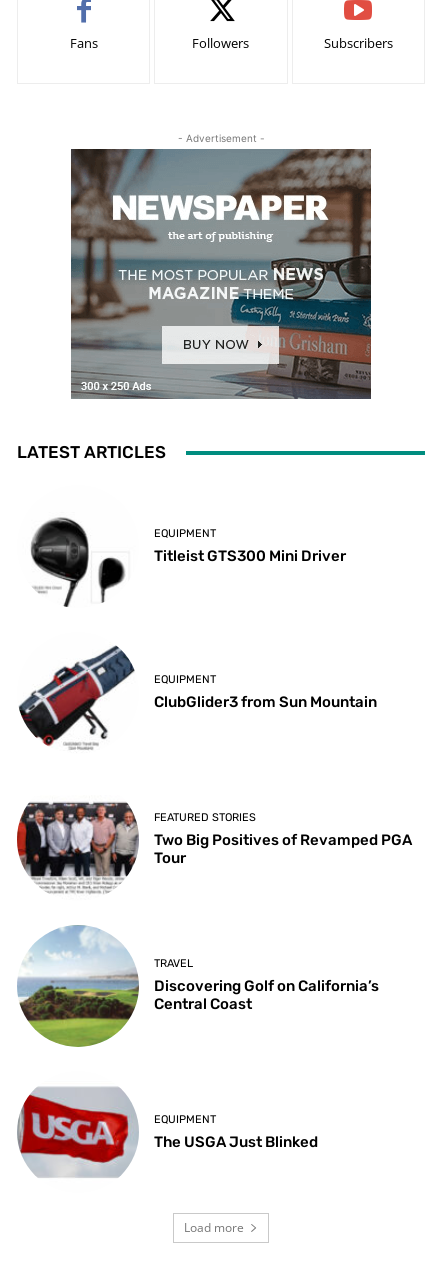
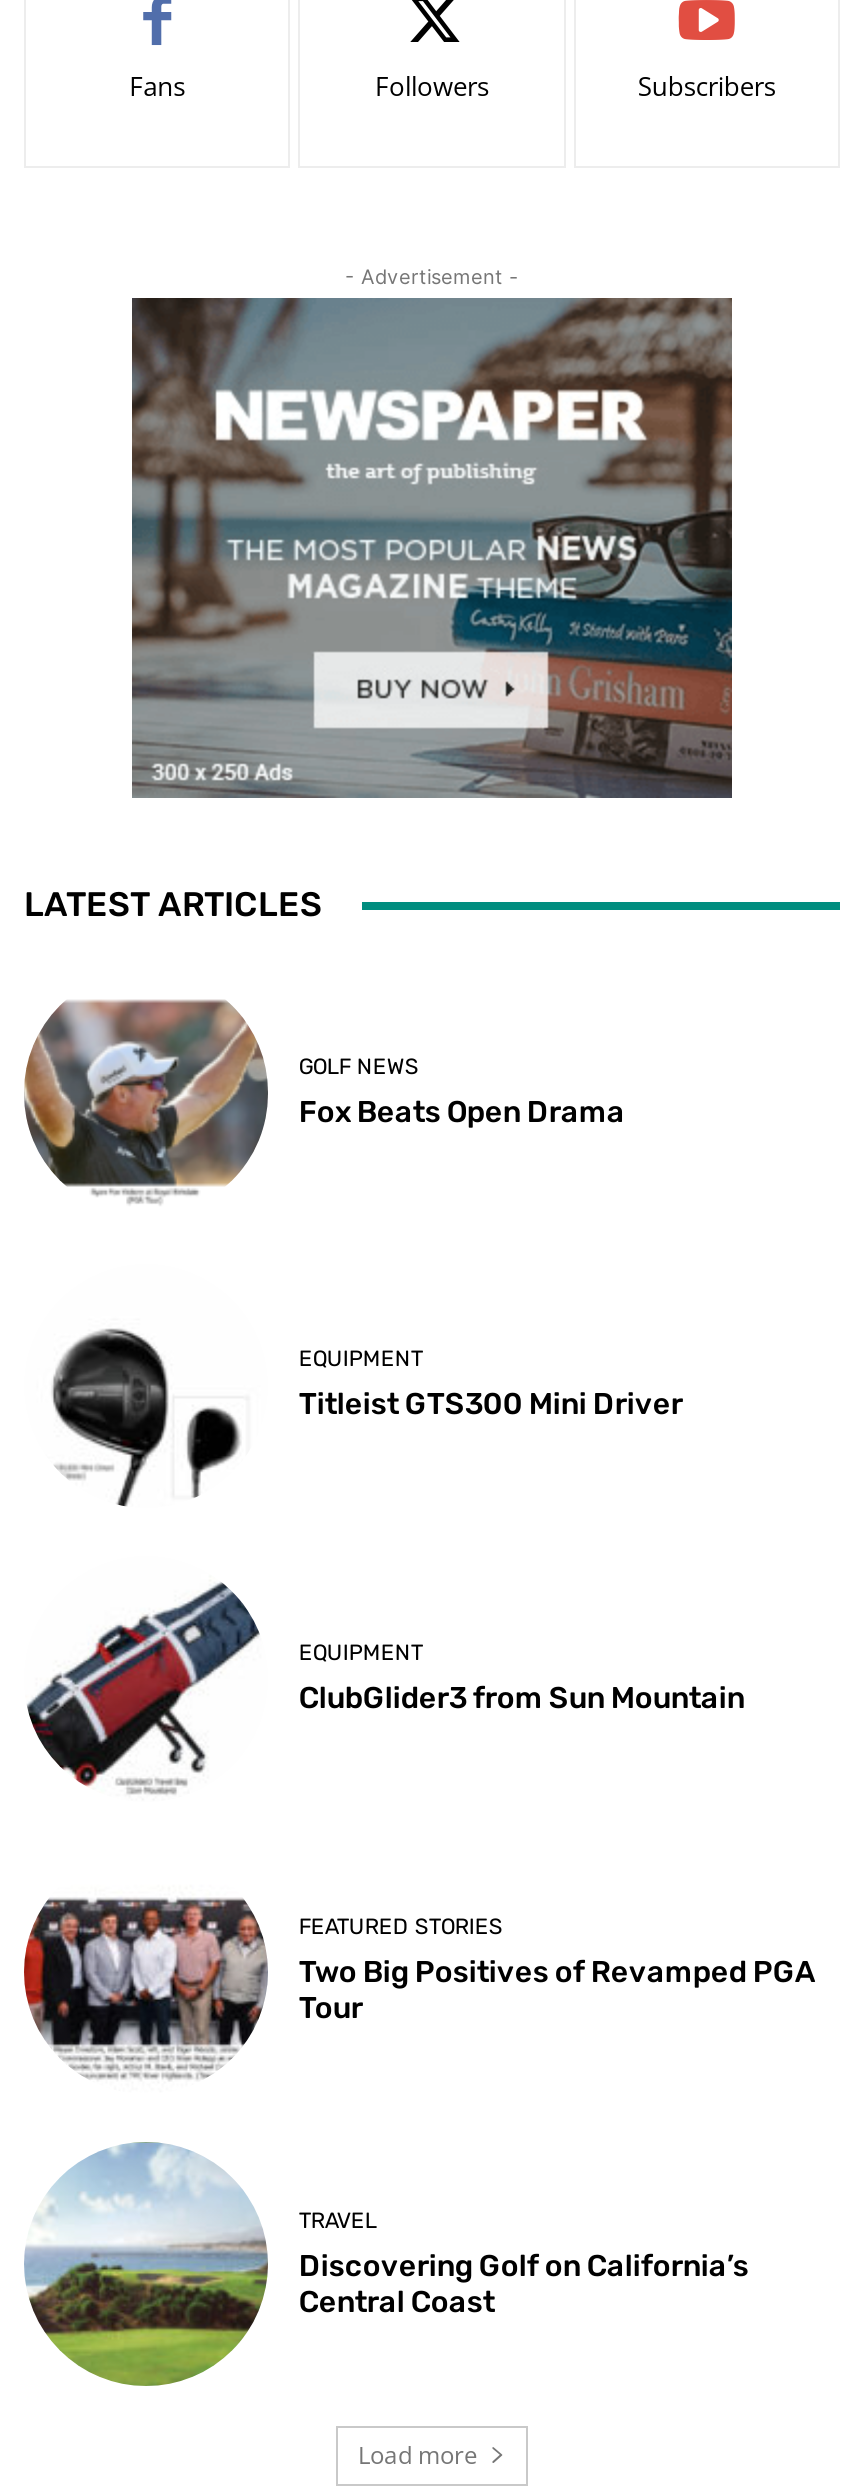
none -> [22,998,625,1202] [image] | GOLF NEWS | Fox Beats Open Drama
moved [18,527,412,1013] -> [26,1347,815,2319]: [image] | EQUIPMENT | Titleist GTS300 Mini Driver | ... | Discovering Golf on California’s | Central Coast
[18,1087,318,1178] [image] | EQUIPMENT | The USGA Just Blinked -> none

